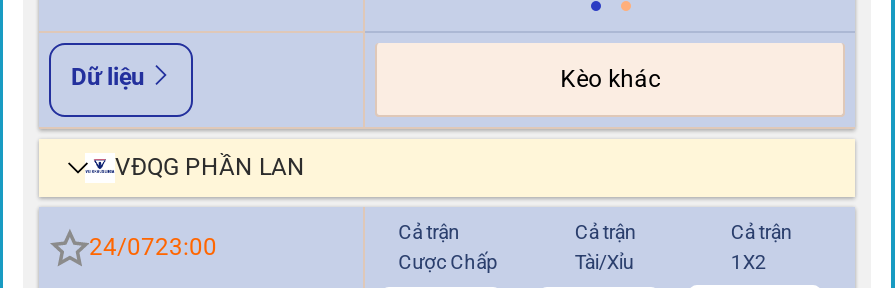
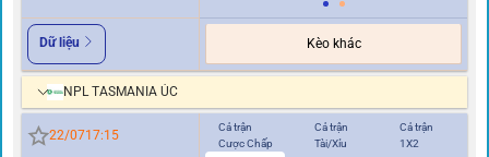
[115,154,305,182] VĐQG PHẦN LAN -> [63,84,178,99] NPL TASMANIA ÚC
[89,234,217,262] 24/0723:00 -> [49,127,119,143] 22/0717:15

